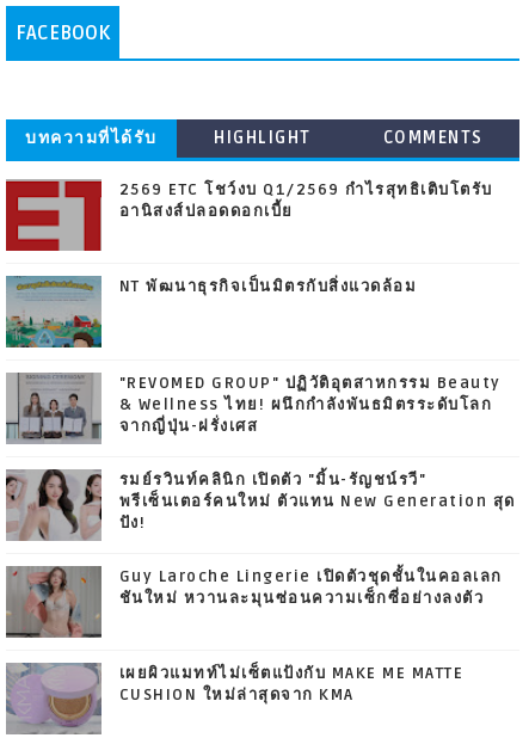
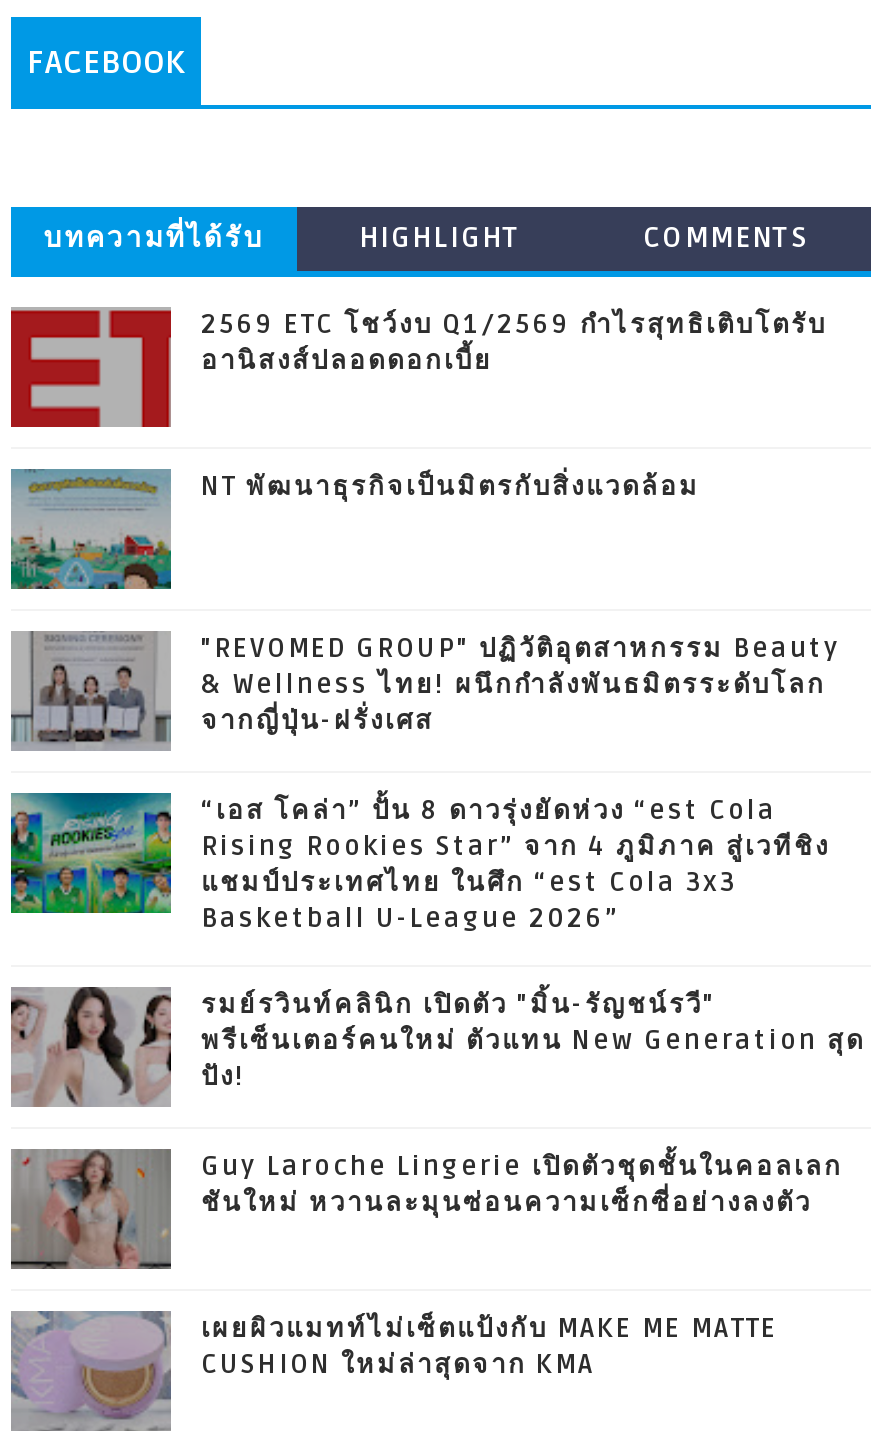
none -> [9,791,830,935] [image] | “เอส โคล่า” ปั้น 8 ดาวรุ่งยัดห่วง “est Cola | Rising Rookies Star” จาก 4 ภูมิภาค สู่เวทีชิง | แชมป์ประเทศไทย ในศึก “est Cola 3x3 | Basketball U-League 2026”

